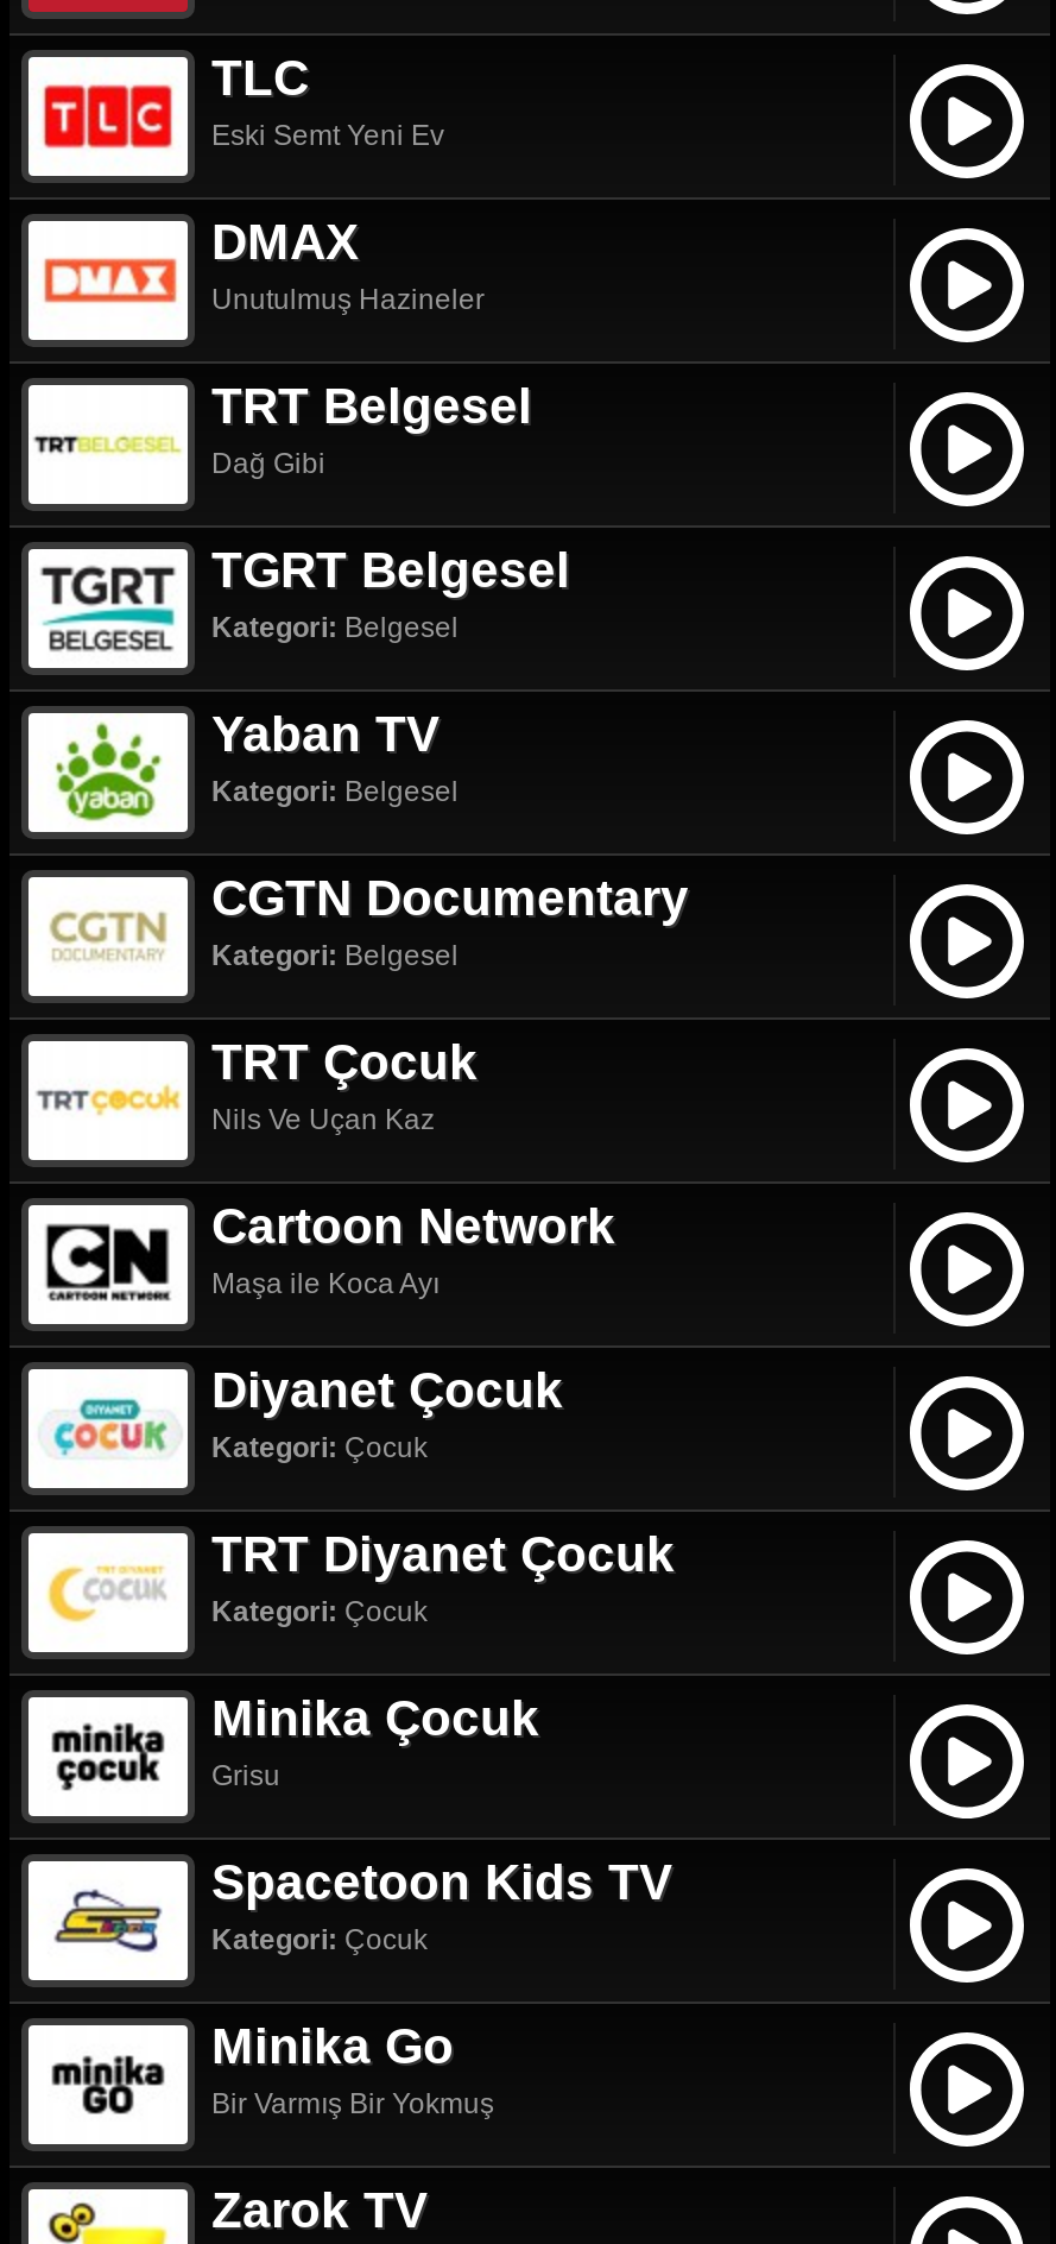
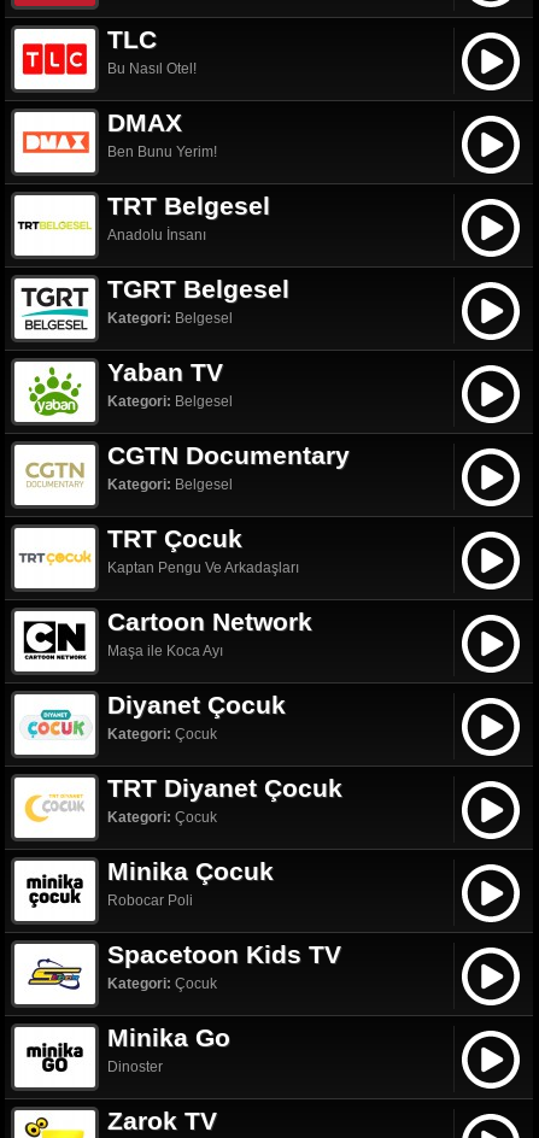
[211,119,444,152] Eski Semt Yeni Ev -> [107,60,197,77] Bu Nasıl Otel!
[211,283,485,316] Unutulmuş Hazineler -> [107,143,217,160] Ben Bunu Yerim!
[211,447,325,480] Dağ Gibi -> [107,227,206,244] Anadolu İnsanı
[211,1103,435,1136] Nils Ve Uçan Kaz -> [107,559,299,576] Kaptan Pengu Ve Arkadaşları
[211,1759,280,1792] Grisu -> [107,892,193,909] Robocar Poli
[211,2087,494,2120] Bir Varmış Bir Yokmuş -> [107,1058,163,1075] Dinoster

